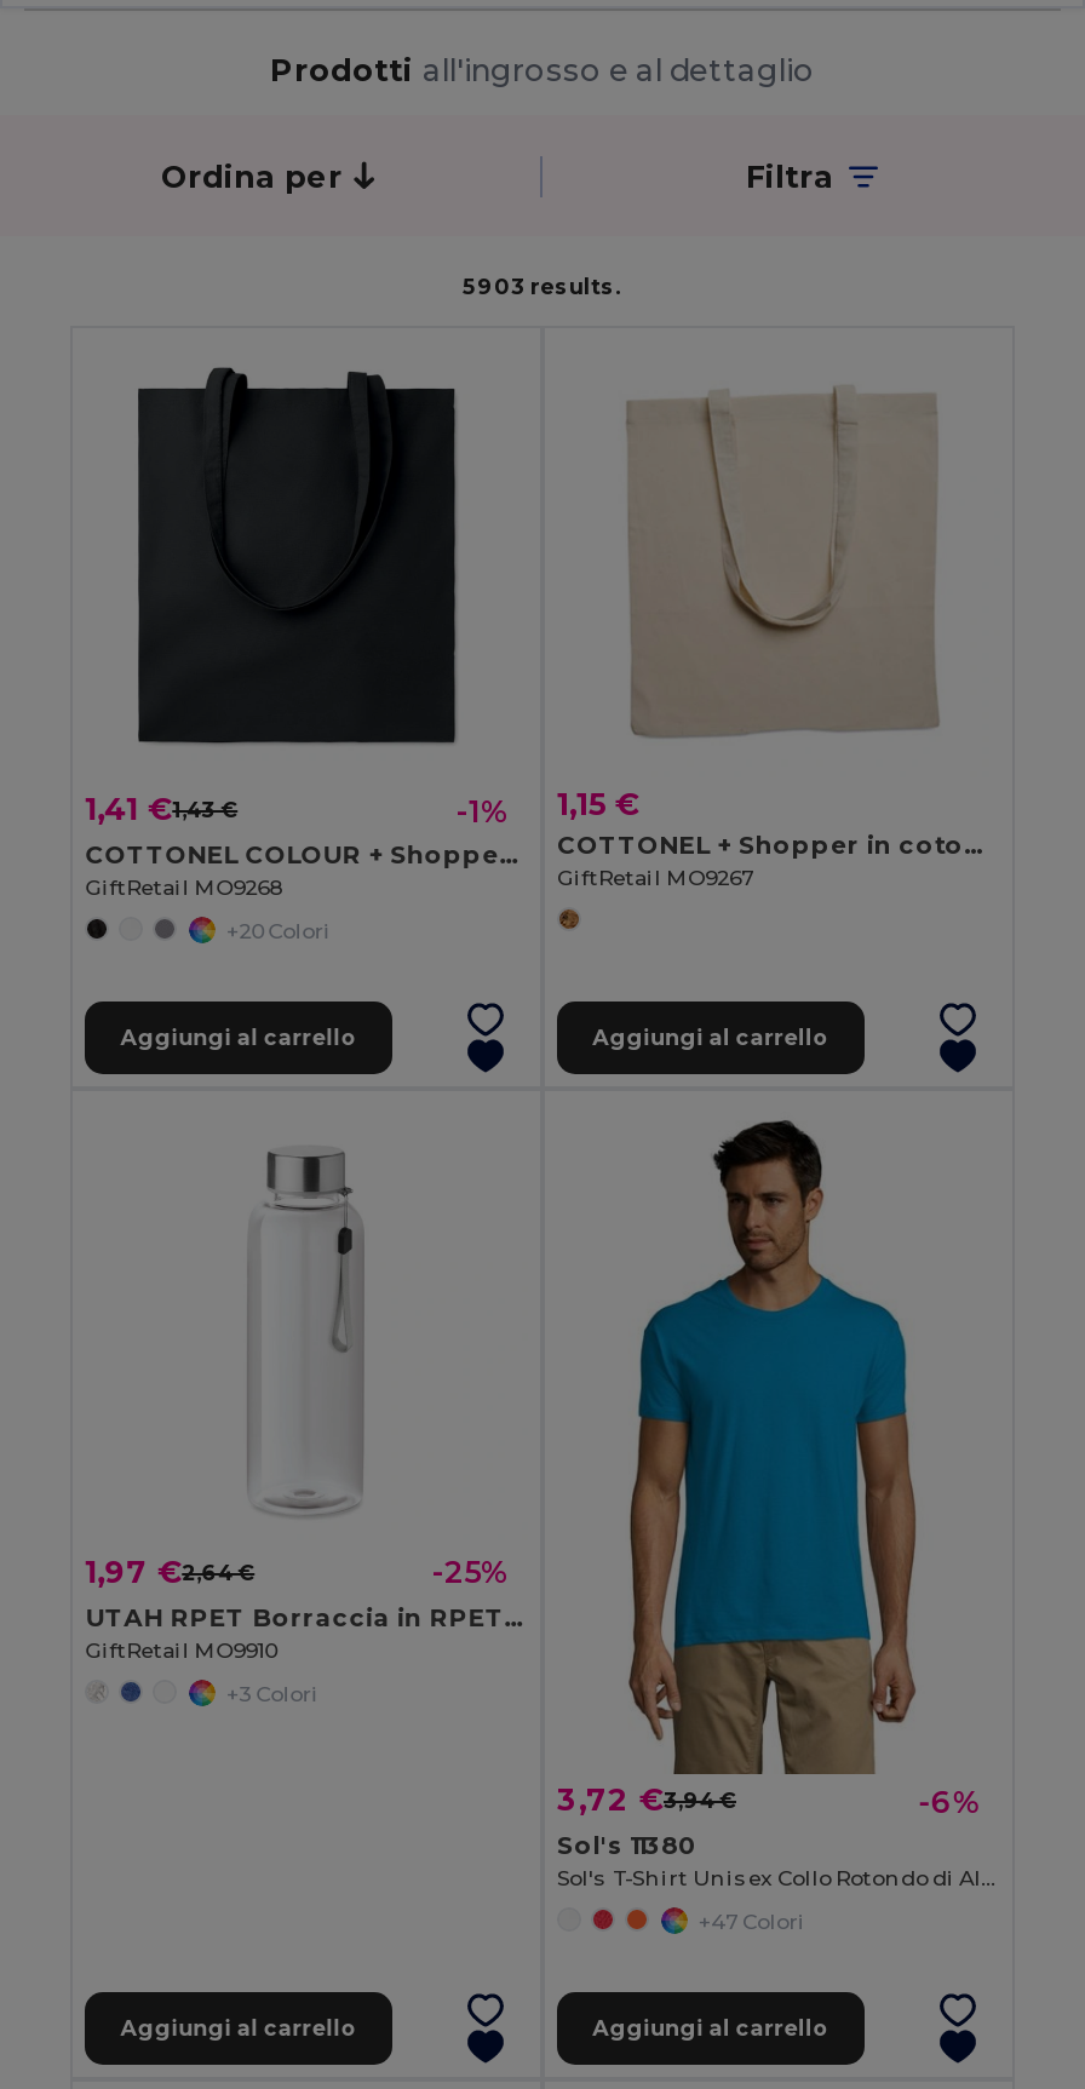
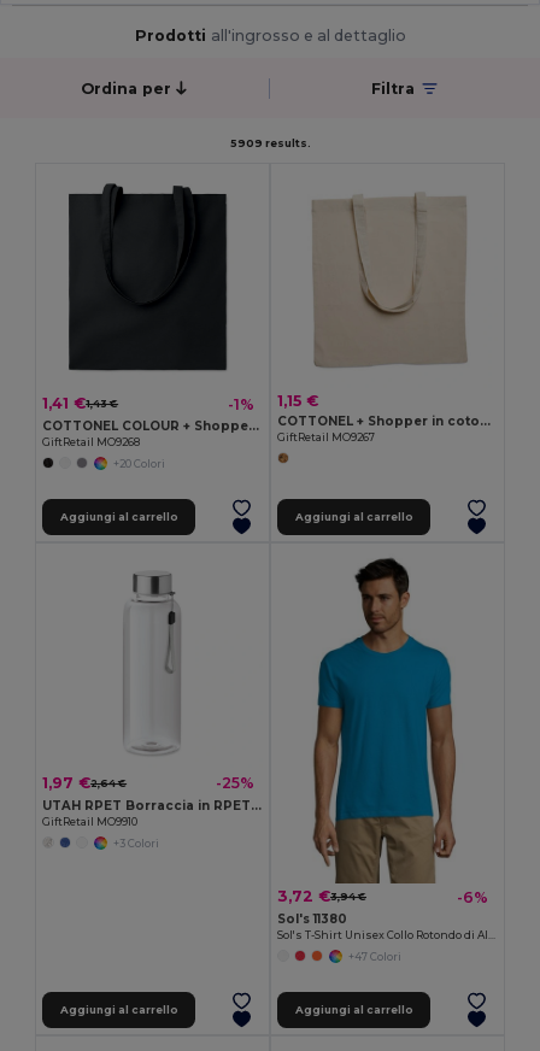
[463,275,622,300] 5903 results. -> [230,138,310,150] 5909 results.

